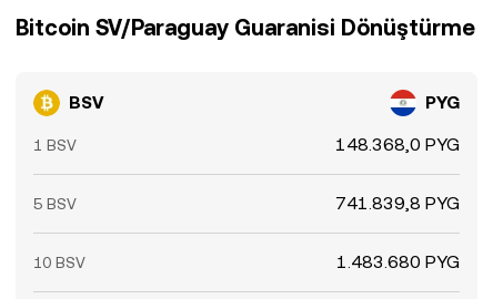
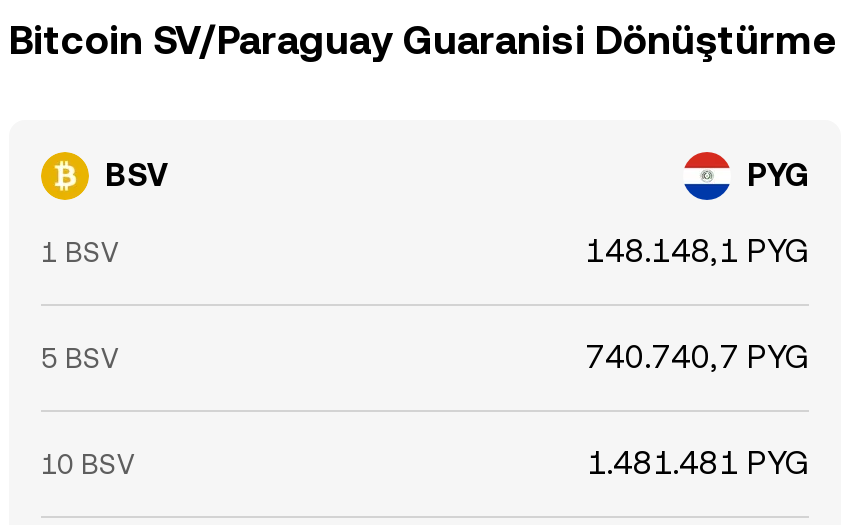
[335,134,460,155] 148.368,0 PYG -> [585,232,809,270] 148.148,1 PYG
[335,193,460,214] 741.839,8 PYG -> [585,338,809,376] 740.740,7 PYG
[336,251,460,272] 1.483.680 PYG -> [587,444,809,482] 1.481.481 PYG

